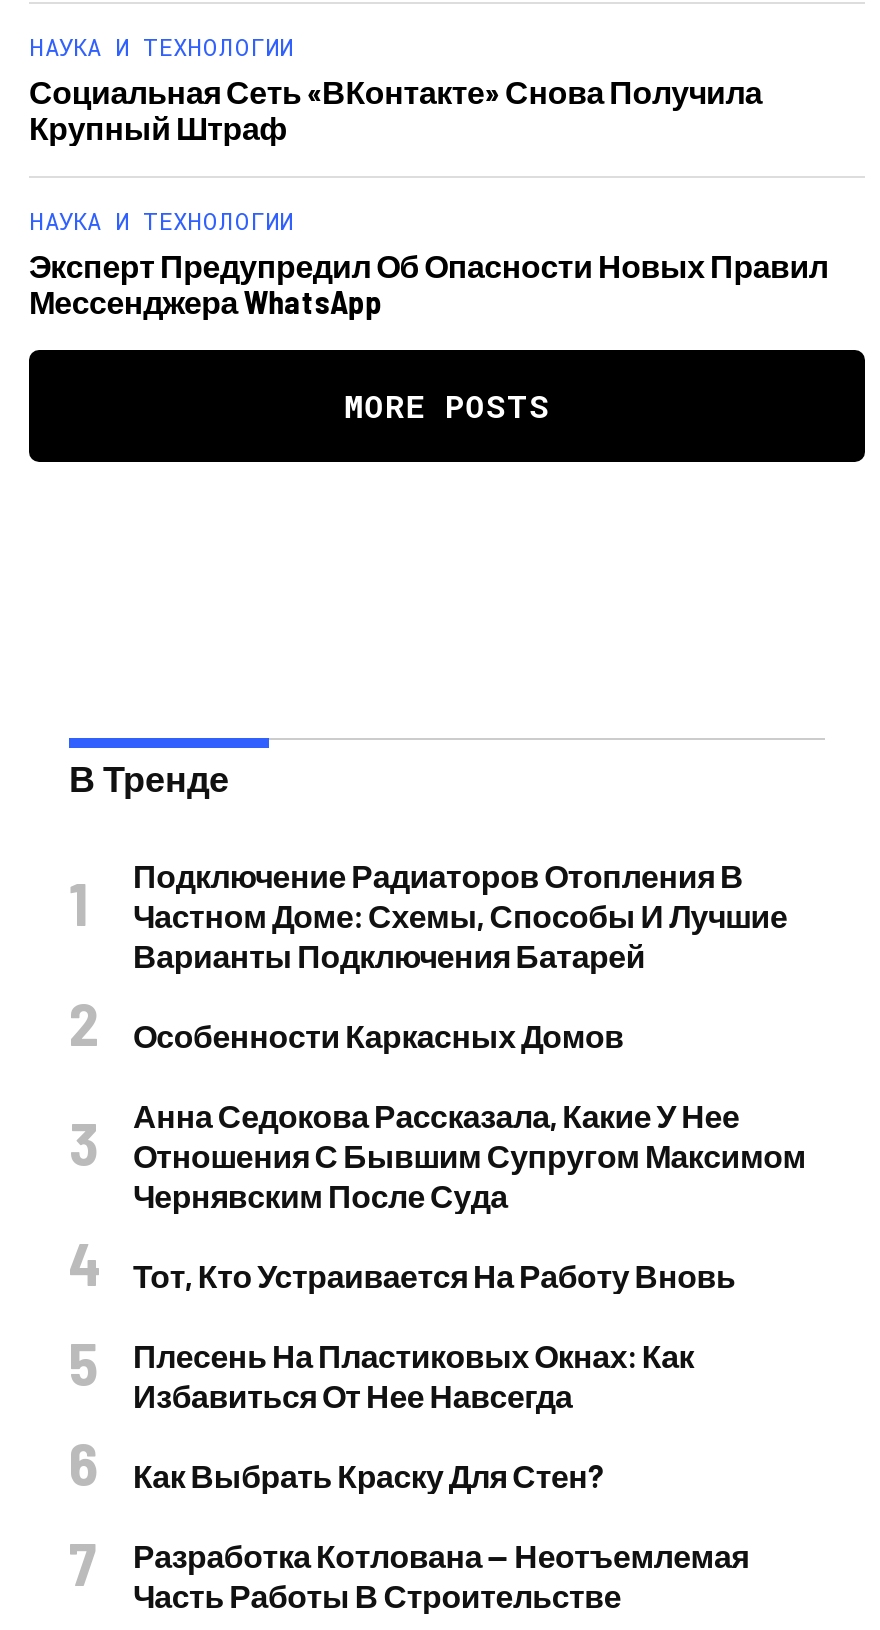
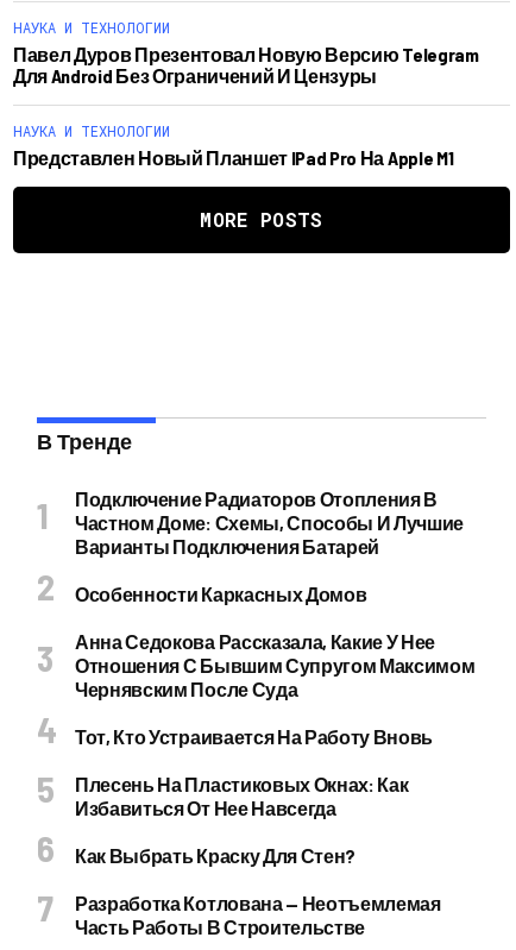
[29,71,762,145] Социальная Сеть «ВКонтакте» Снова Получила | Крупный Штраф -> [13,42,479,86] Павел Дуров Презентовал Новую Версию Telegram | Для Android Без Ограничений И Цензуры
[29,245,828,319] Эксперт Предупредил Об Опасности Новых Правил | Мессенджера WhatsApp -> [13,146,453,168] Представлен Новый Планшет IPad Pro На Apple M1

